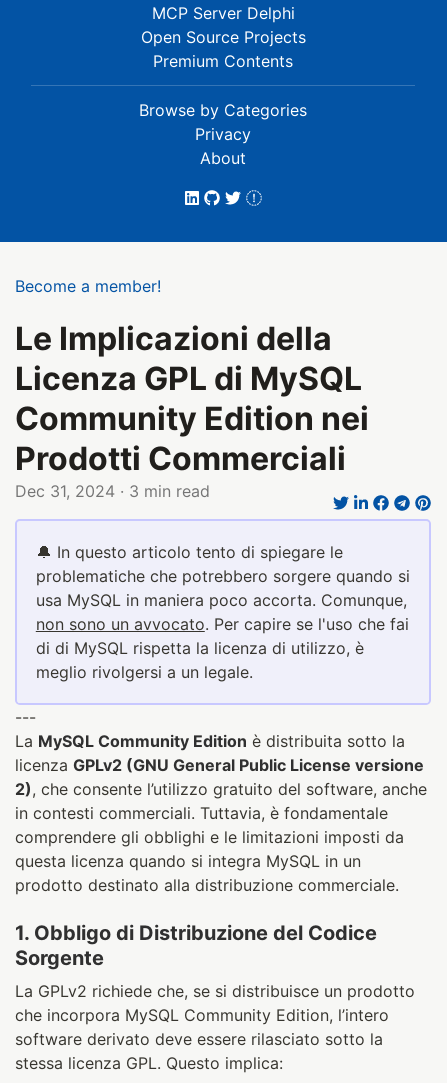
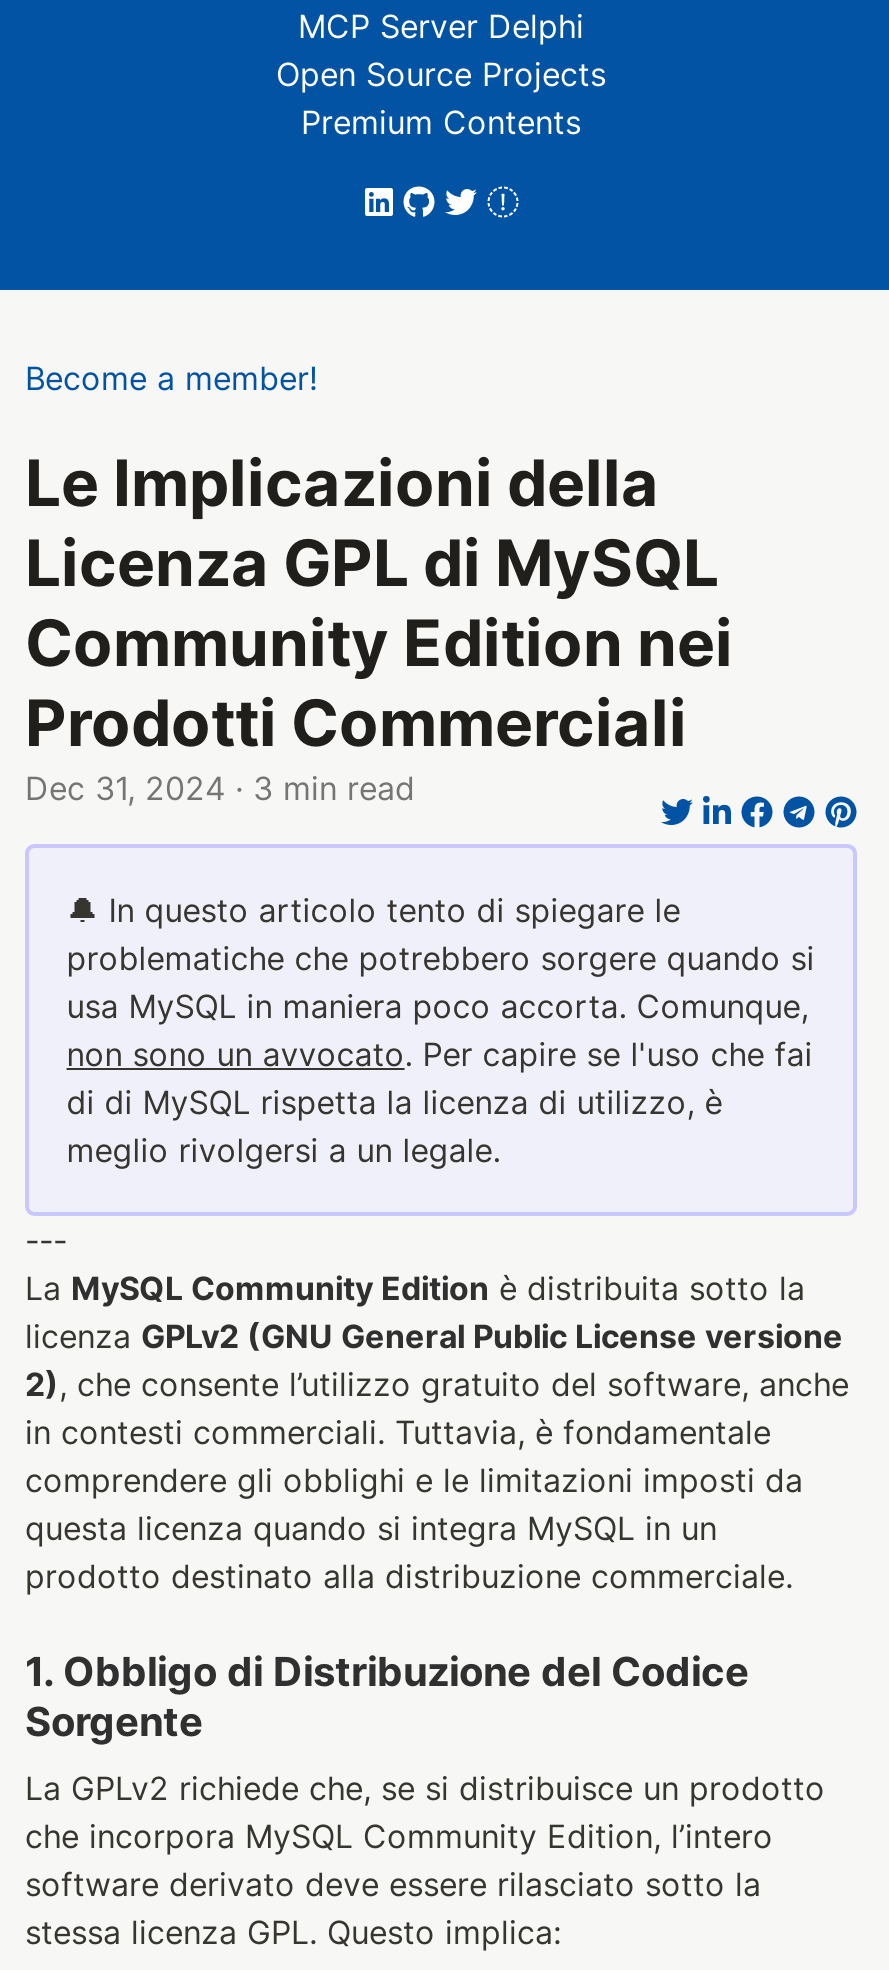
[139,100,307,168] Browse by Categories | Privacy | About -> none

